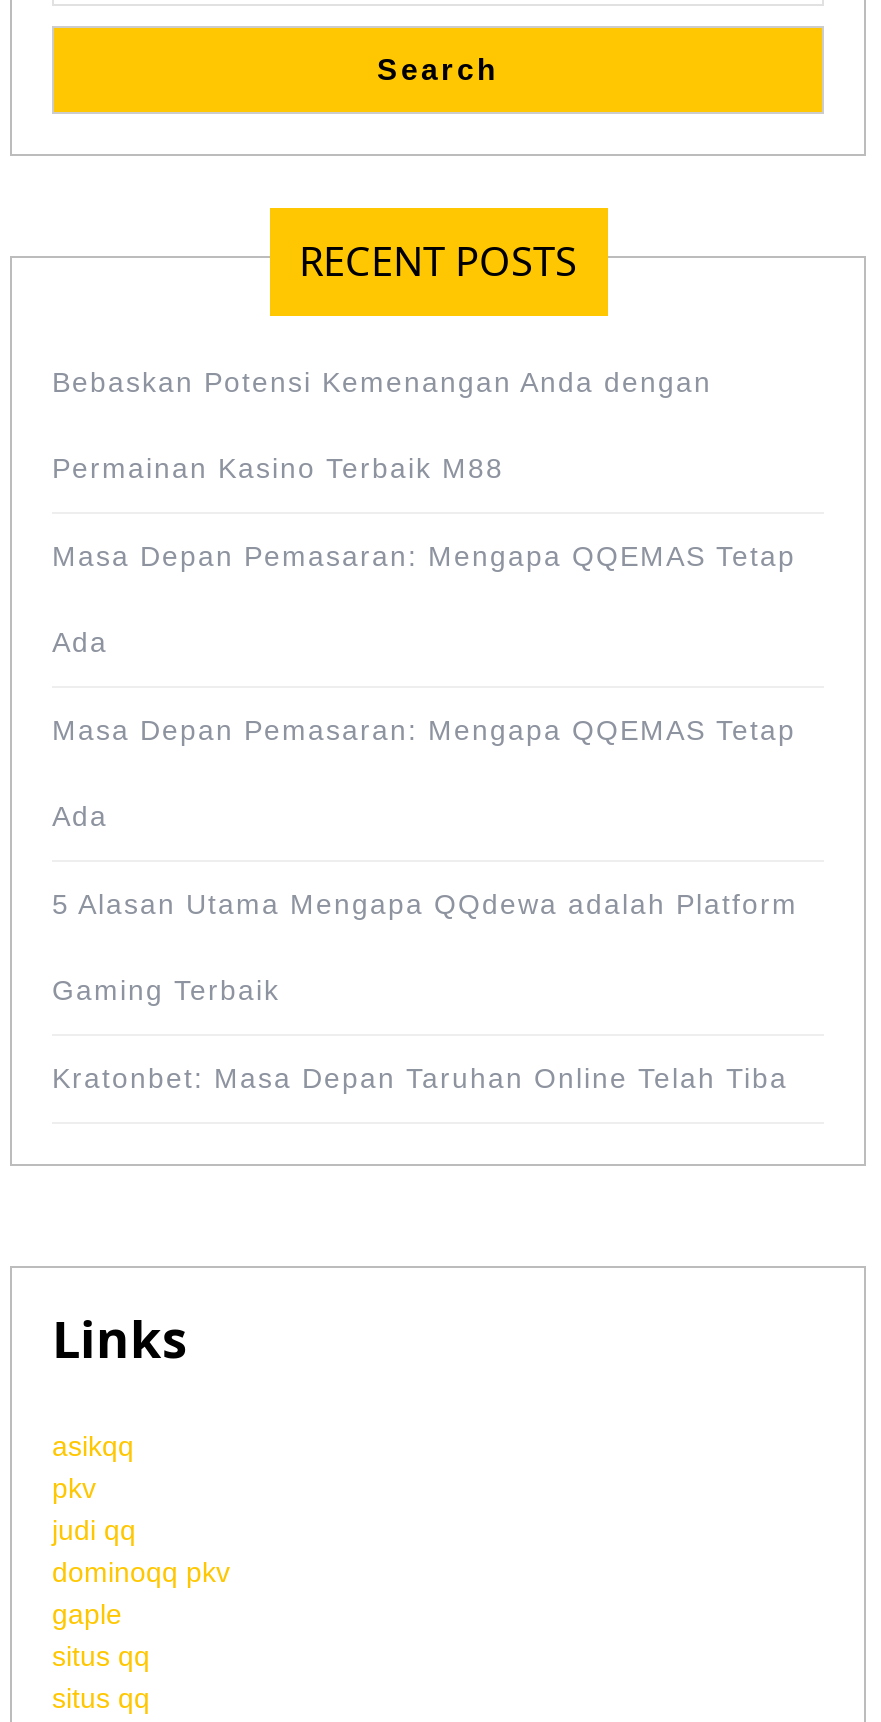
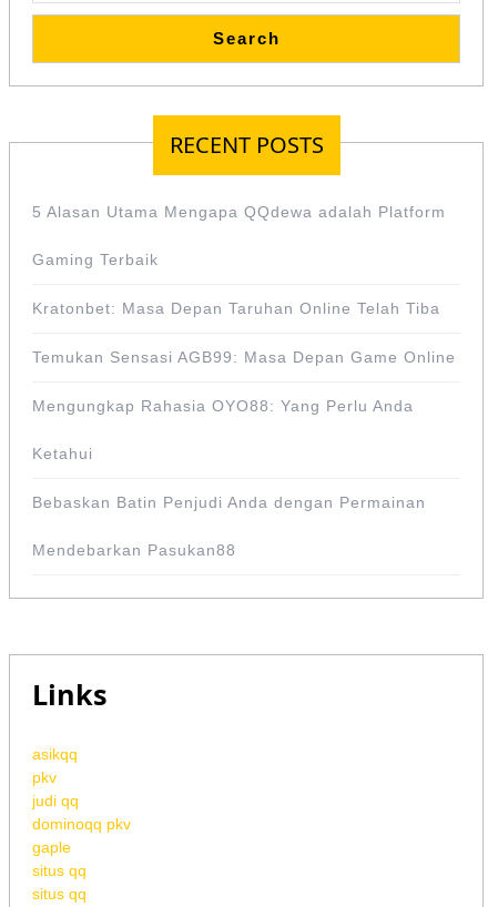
[52,367,796,833] Bebaskan Potensi Kemenangan Anda dengan | Permainan Kasino Terbaik M88 | Masa Depan Pemasaran: Mengapa QQEMAS Tetap | Ada | Masa Depan Pemasaran: Mengapa QQEMAS Tetap | Ada -> none
moved [52,889,798,1095] -> [32,203,446,318]: 5 Alasan Utama Mengapa QQdewa adalah Platform | Gaming Terbaik | Kratonbet: Masa Depan Taruhan Online Telah Tiba
none -> [32,349,456,559] Temukan Sensasi AGB99: Masa Depan Game Online | Mengungkap Rahasia OYO88: Yang Perlu Anda | Ketahui | Bebaskan Batin Penjudi Anda dengan Permainan | Mendebarkan Pasukan88

